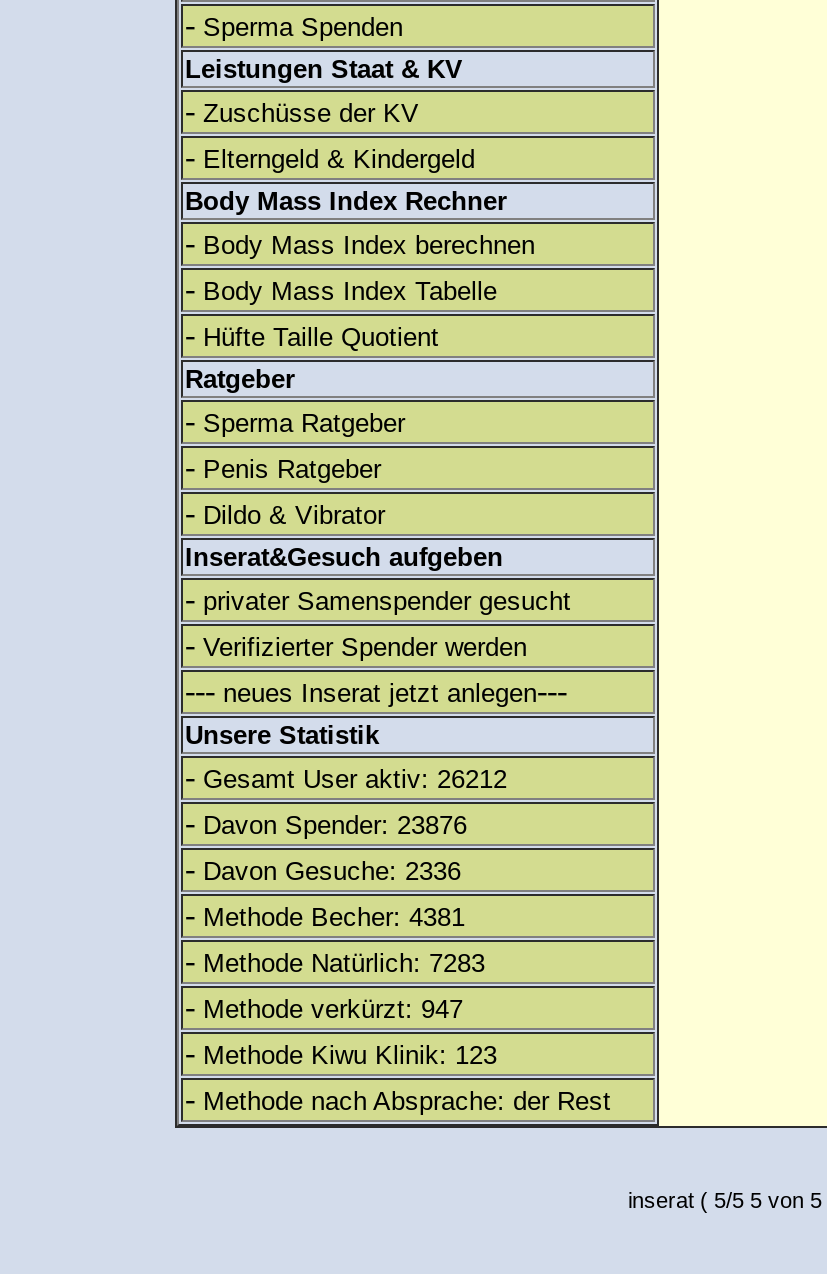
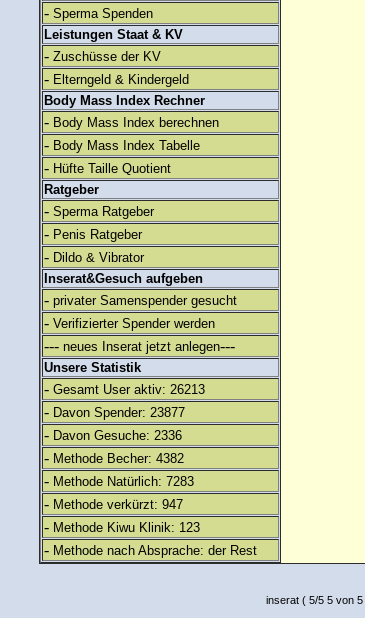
[185,760,507,794] - Gesamt User aktiv: 26212 -> [44,380,205,397] - Gesamt User aktiv: 26213
[185,806,467,840] - Davon Spender: 23876 -> [44,403,185,420] - Davon Spender: 23877
[185,898,465,932] - Methode Becher: 4381 -> [44,449,184,466] - Methode Becher: 4382

